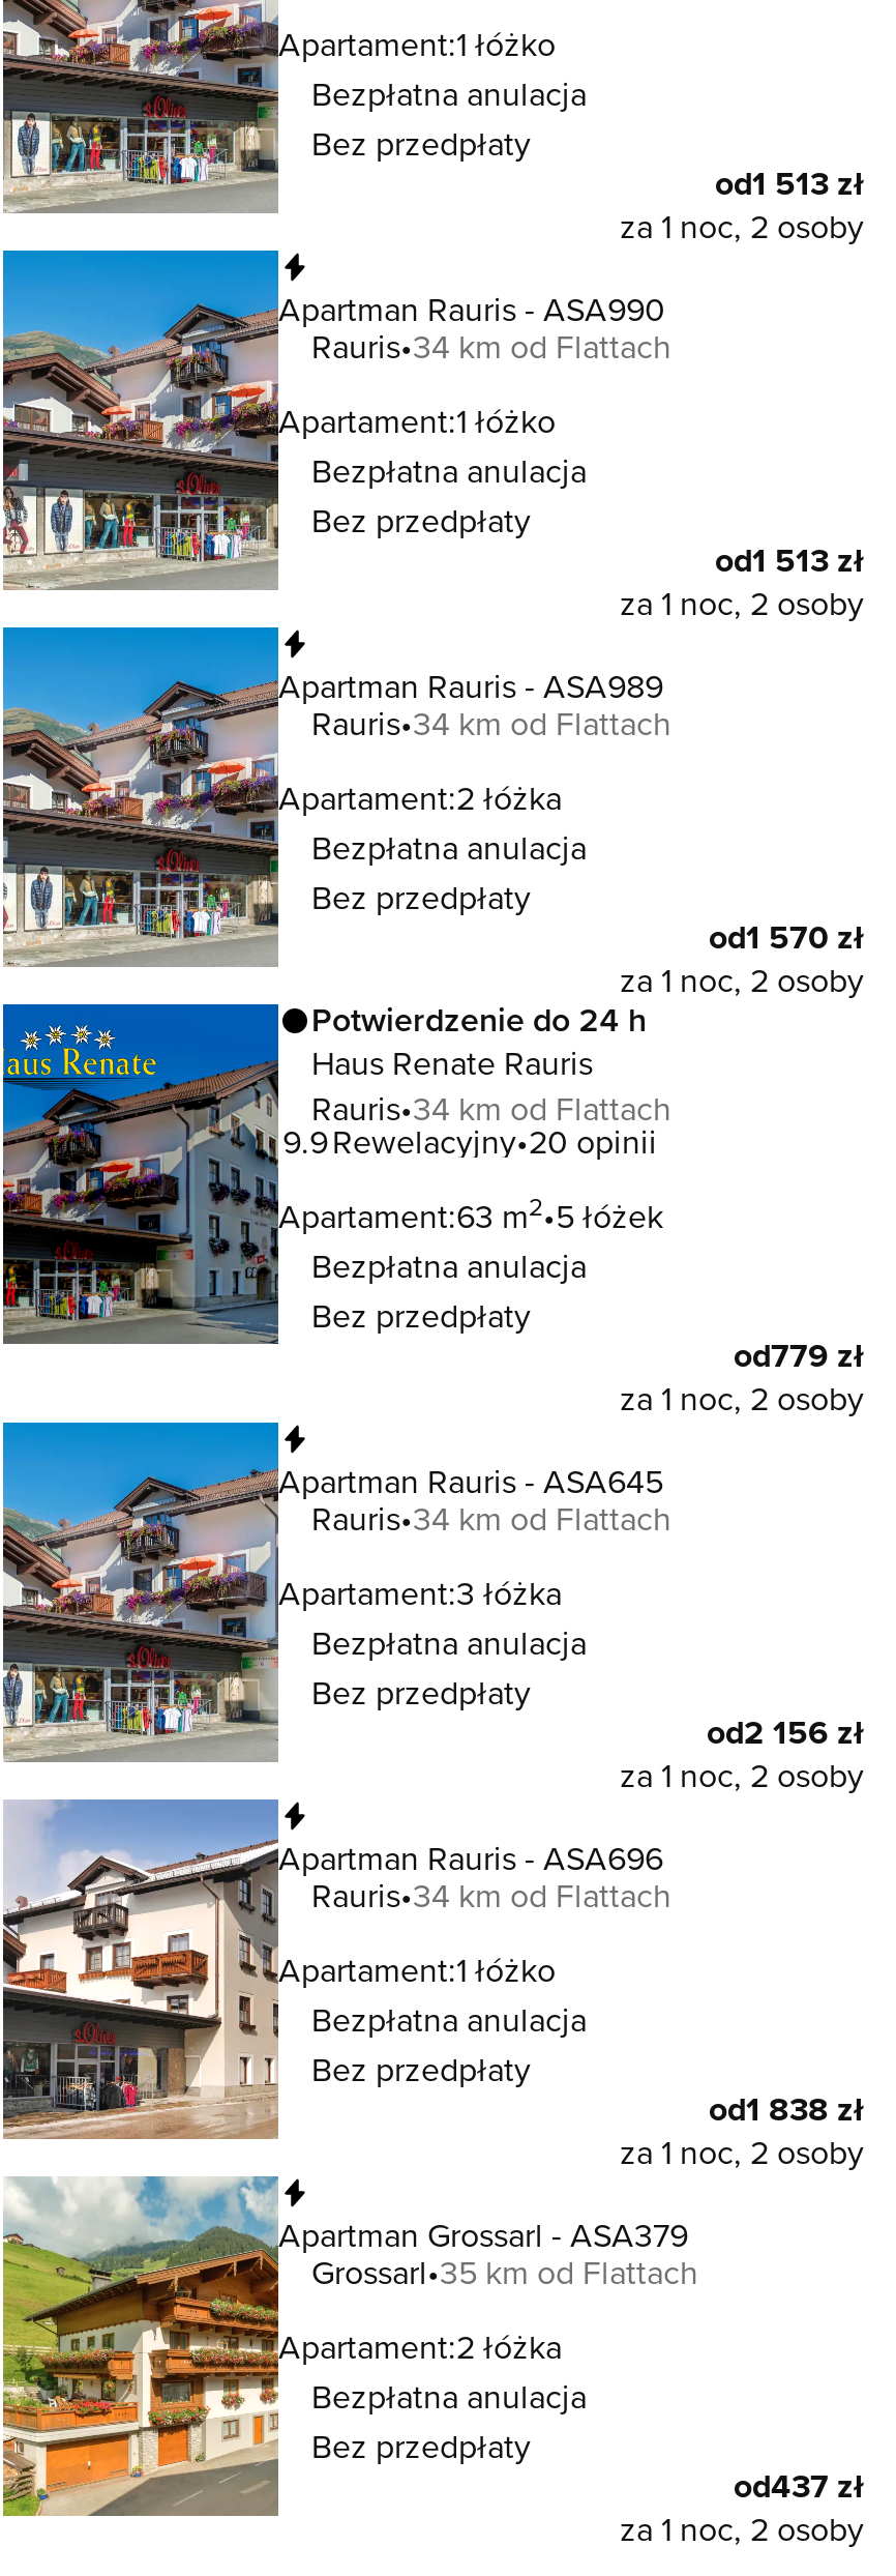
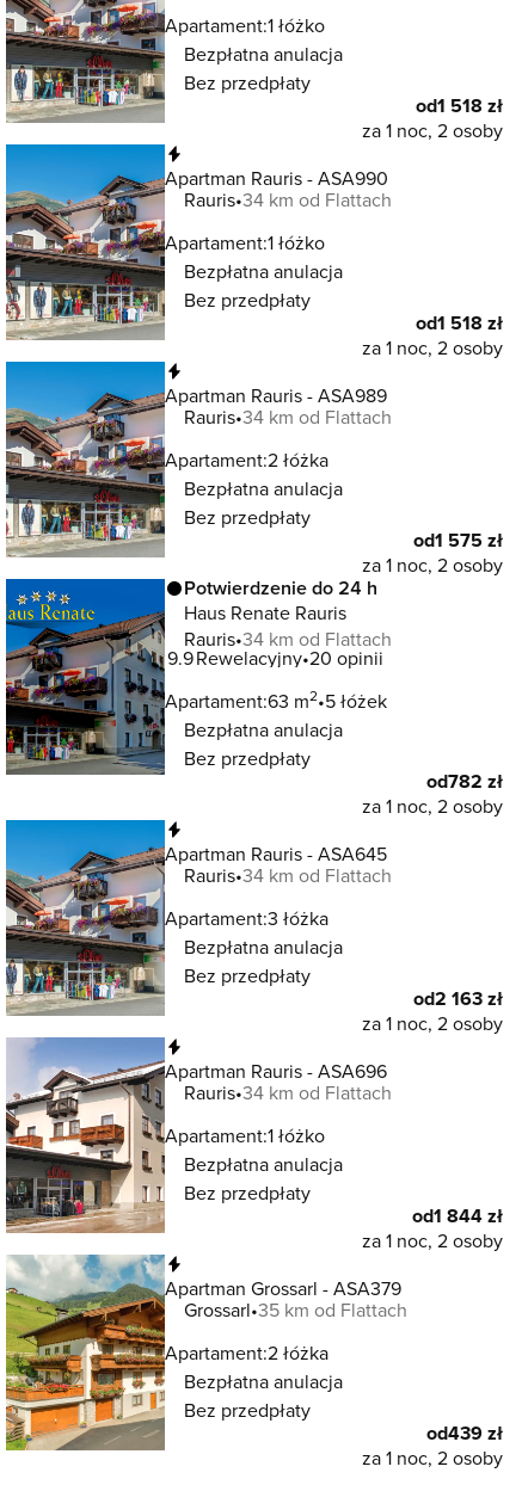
[715,159,864,207] od1 513 zł -> [416,92,503,119] od1 518 zł
[715,536,864,584] od1 513 zł -> [416,309,503,337] od1 518 zł
[709,913,864,961] od1 570 zł -> [413,526,503,554] od1 575 zł
[734,1331,864,1379] od779 zł -> [426,768,503,795] od782 zł
[707,1708,864,1756] od2 156 zł -> [413,985,503,1012] od2 163 zł
[709,2085,864,2133] od1 838 zł -> [412,1202,503,1230] od1 844 zł
[734,2462,864,2510] od437 zł -> [426,1419,503,1447] od439 zł

